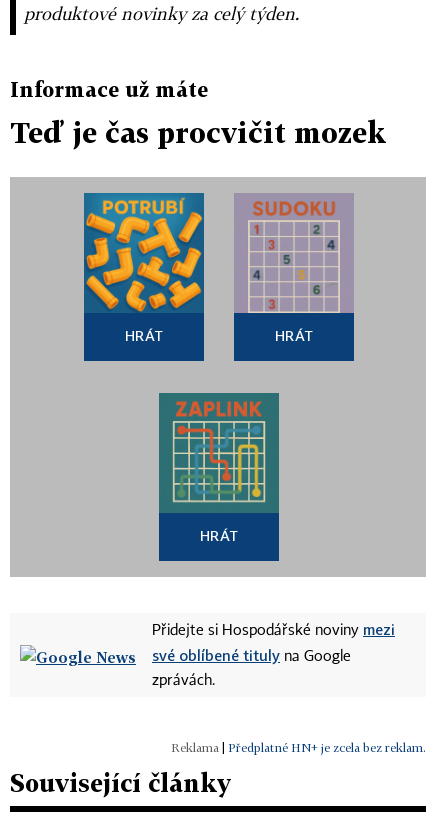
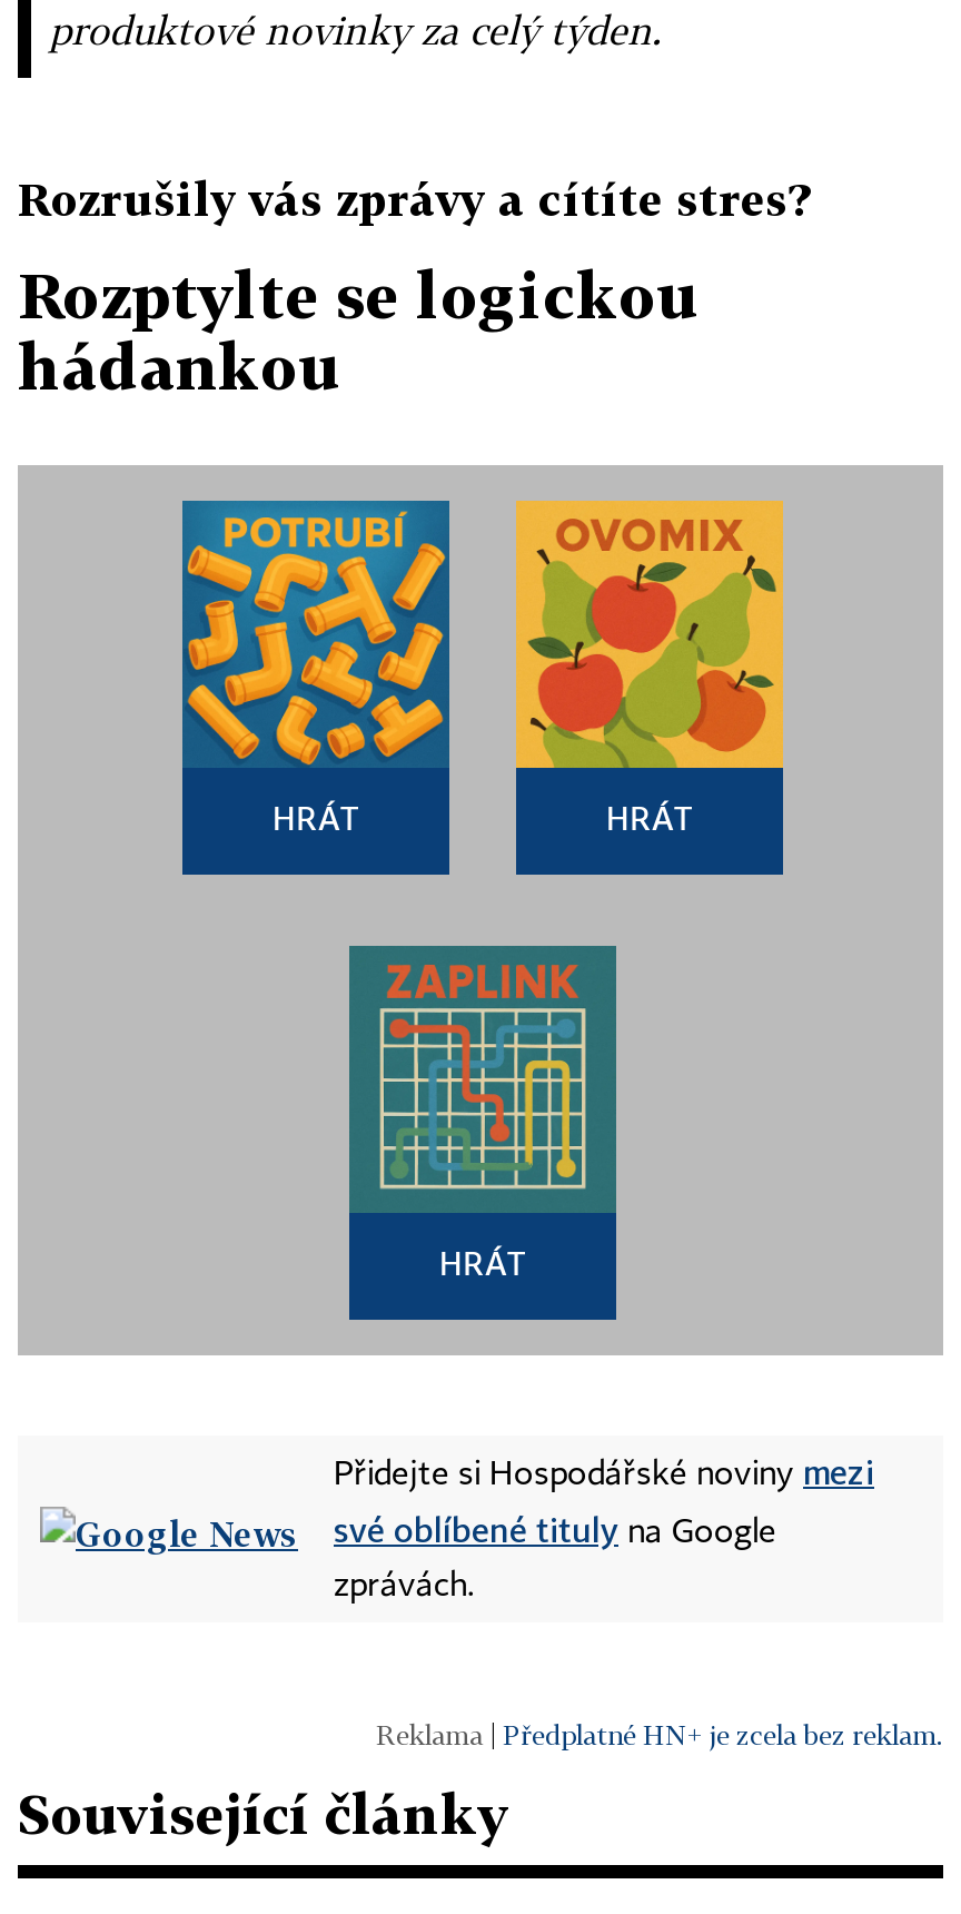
[10,77,208,101] Informace už máte -> [18,171,810,225] Rozrušily vás zprávy a cítíte stres?
[10,116,386,149] Teď je čas procvičit mozek -> [18,258,701,403] Rozptylte se logickou | hádankou
[234,193,354,314] [image] -> [514,499,785,770] [image]

